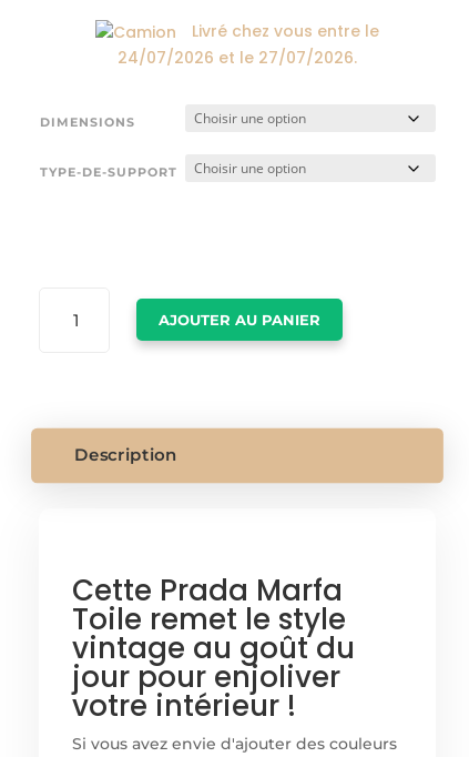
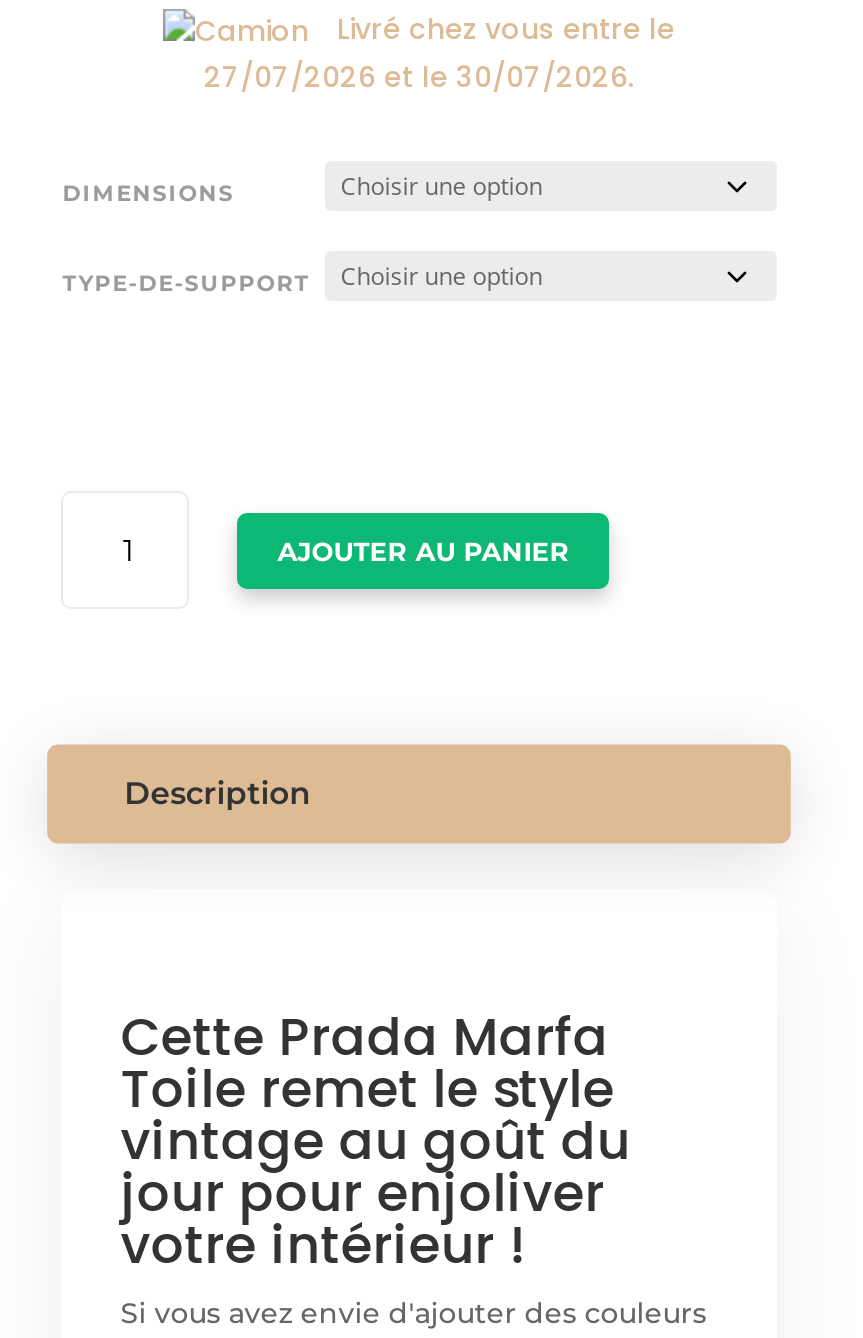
[118,46,357,68] 24/07/2026 et le 27/07/2026. -> [204,57,634,97] 27/07/2026 et le 30/07/2026.

